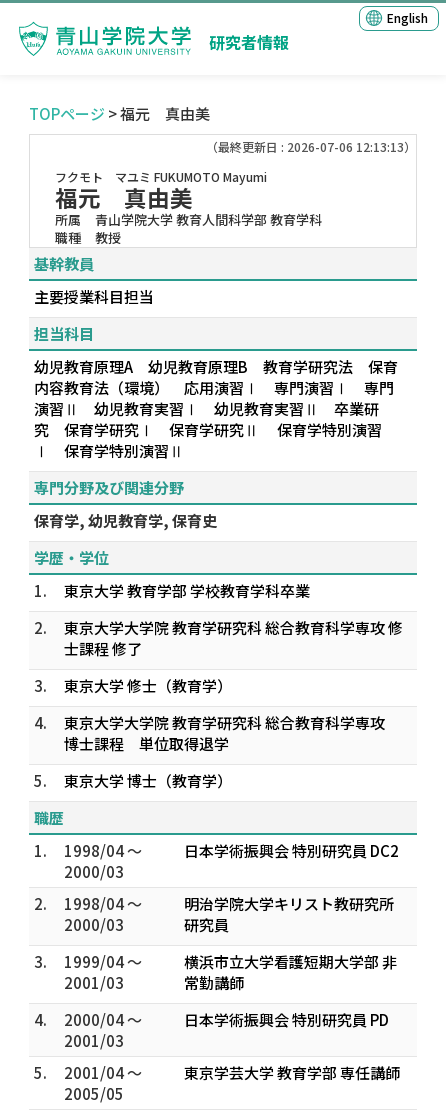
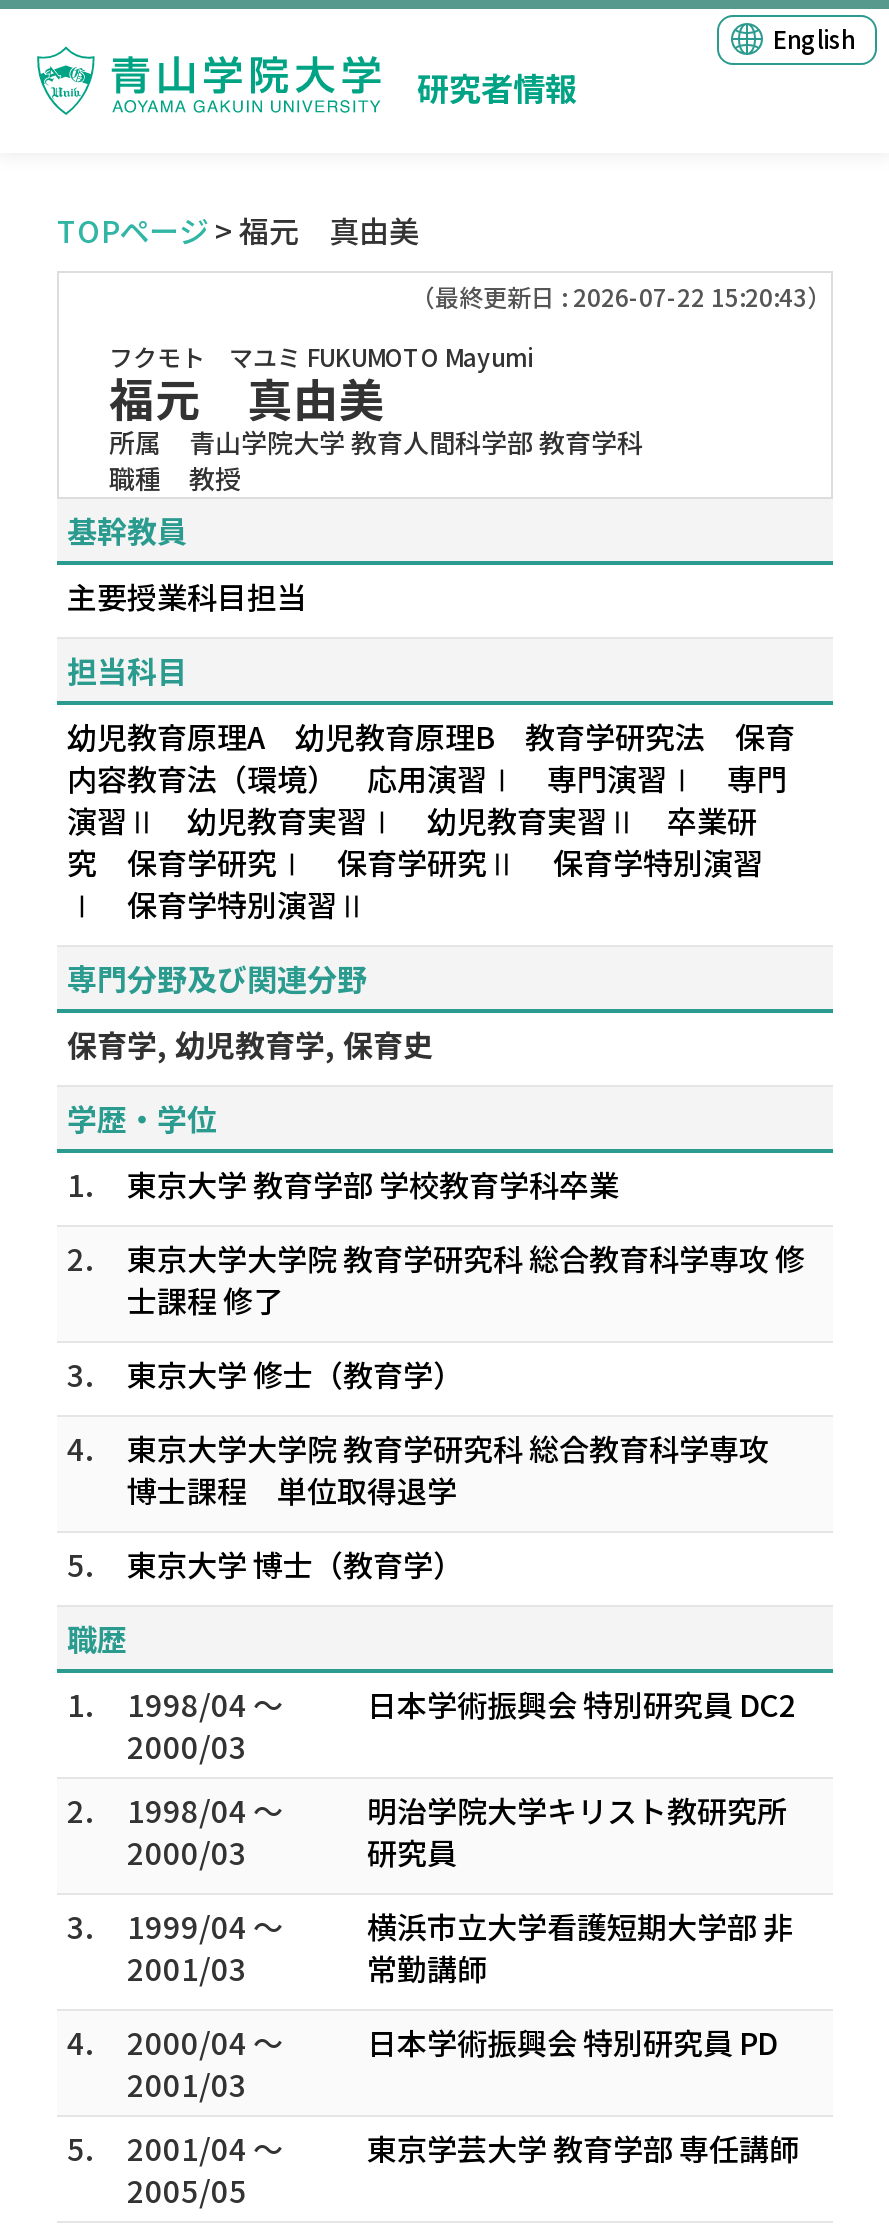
[206,138,416,155] （最終更新日 : 2026-07-06 12:13:13） -> [411,279,831,313] （最終更新日 : 2026-07-22 15:20:43）

